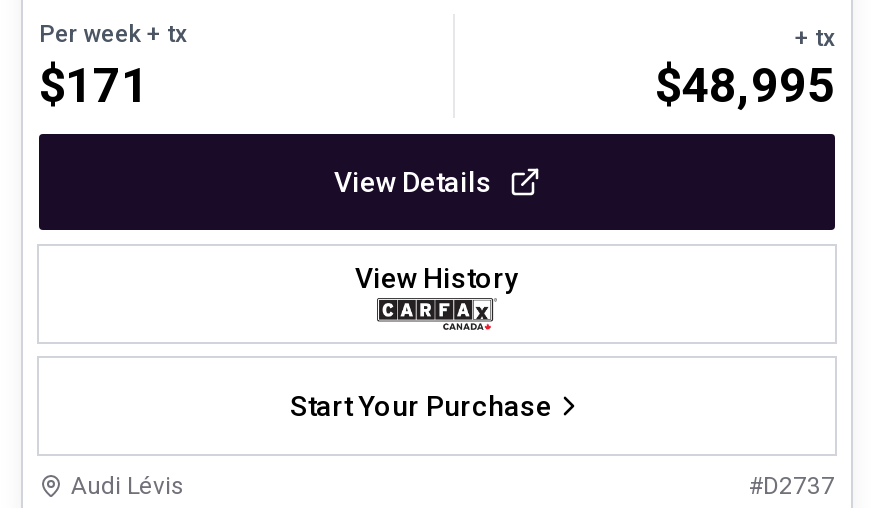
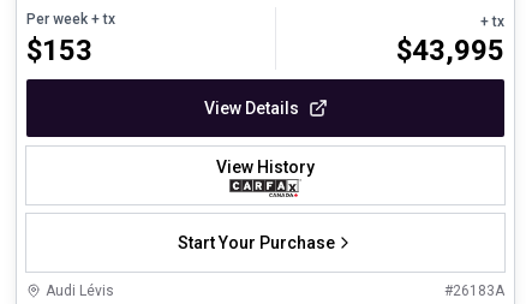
[39,58,149,114] $171 -> [26,34,92,68] $153
[655,58,835,114] $48,995 -> [396,34,504,68] $43,995
[749,472,835,500] #D2737 -> [444,283,504,299] #26183A

